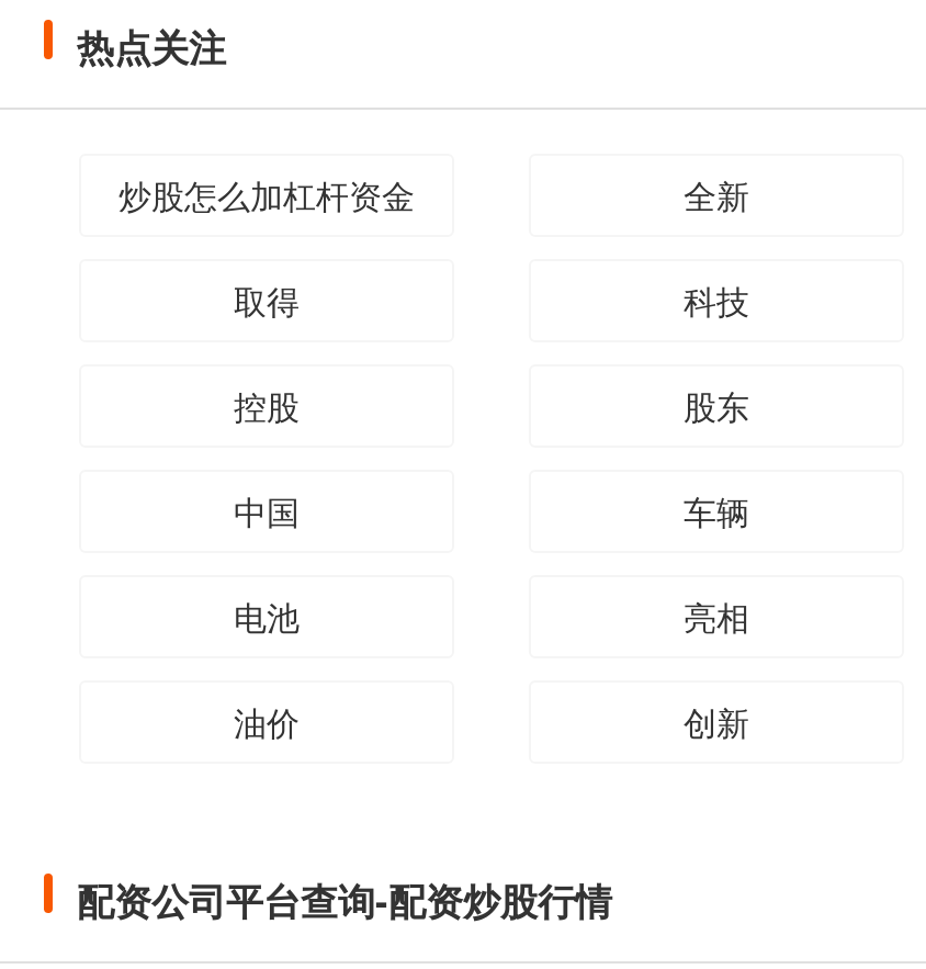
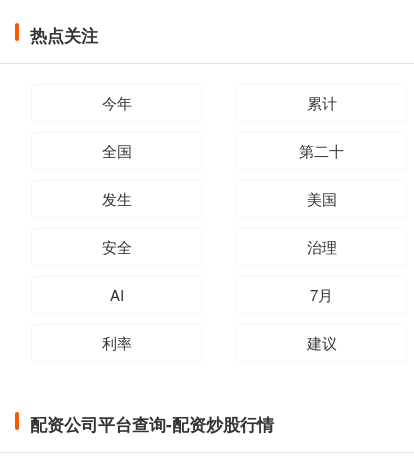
[118,171,749,217] 炒股怎么加杠杆资金 | 全新 -> [101,92,336,113] 今年 | 累计
[234,277,749,323] 取得 | 科技 -> [101,140,344,161] 全国 | 第二十
[234,382,749,428] 控股 | 股东 -> [101,188,336,209] 发生 | 美国
[234,487,749,533] 中国 | 车辆 -> [101,236,336,257] 安全 | 治理
[234,593,749,639] 电池 | 亮相 -> [109,284,333,305] AI | 7月
[234,698,749,744] 油价 | 创新 -> [101,332,336,353] 利率 | 建议

